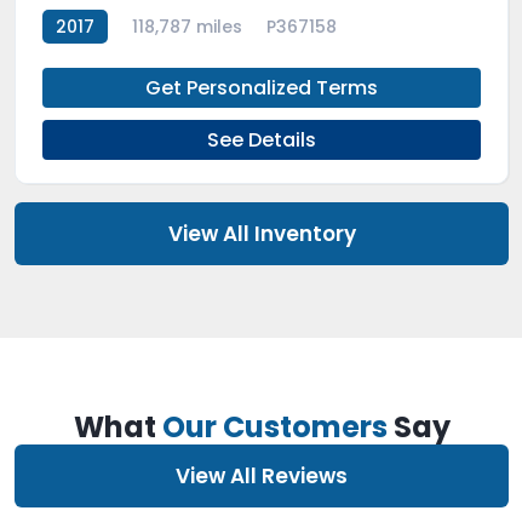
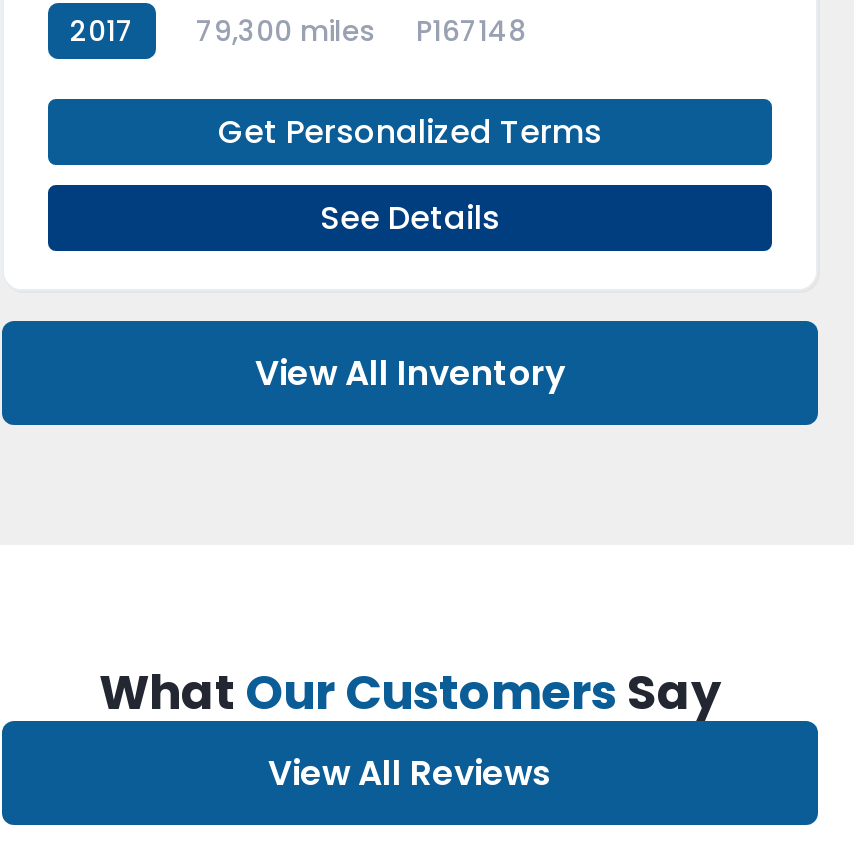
[132,14,337,39] 118,787 miles | P367158 -> [196,11,526,51] 79,300 miles | P167148

